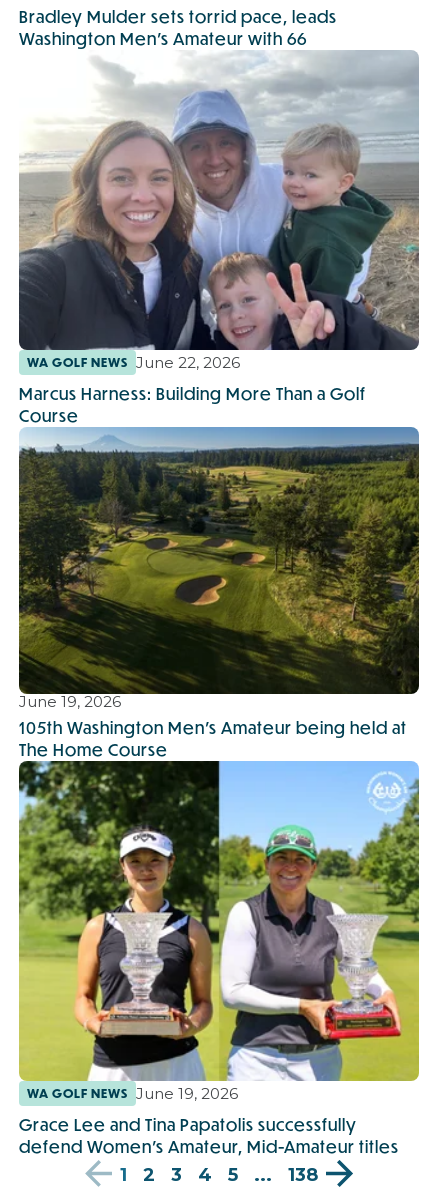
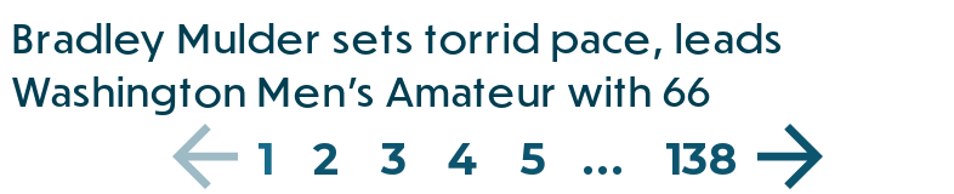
[18,50,420,427] [image] | WA GOLF NEWS June 22, 2026 | Marcus Harness: Building More Than a Golf | Course -> none
[18,426,420,761] [image] | June 19, 2026 | 105th Washington Men's Amateur being held at | The Home Course -> none
[18,760,420,1158] [image] | WA GOLF NEWS June 19, 2026 | Grace Lee and Tina Papatolis successfully | defend Women’s Amateur, Mid-Amateur titles -> none

